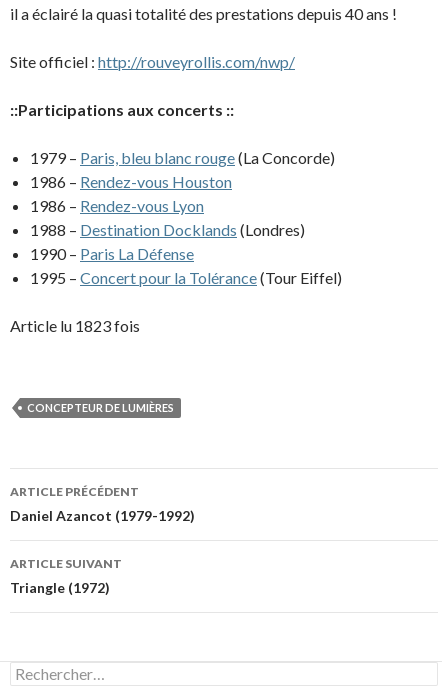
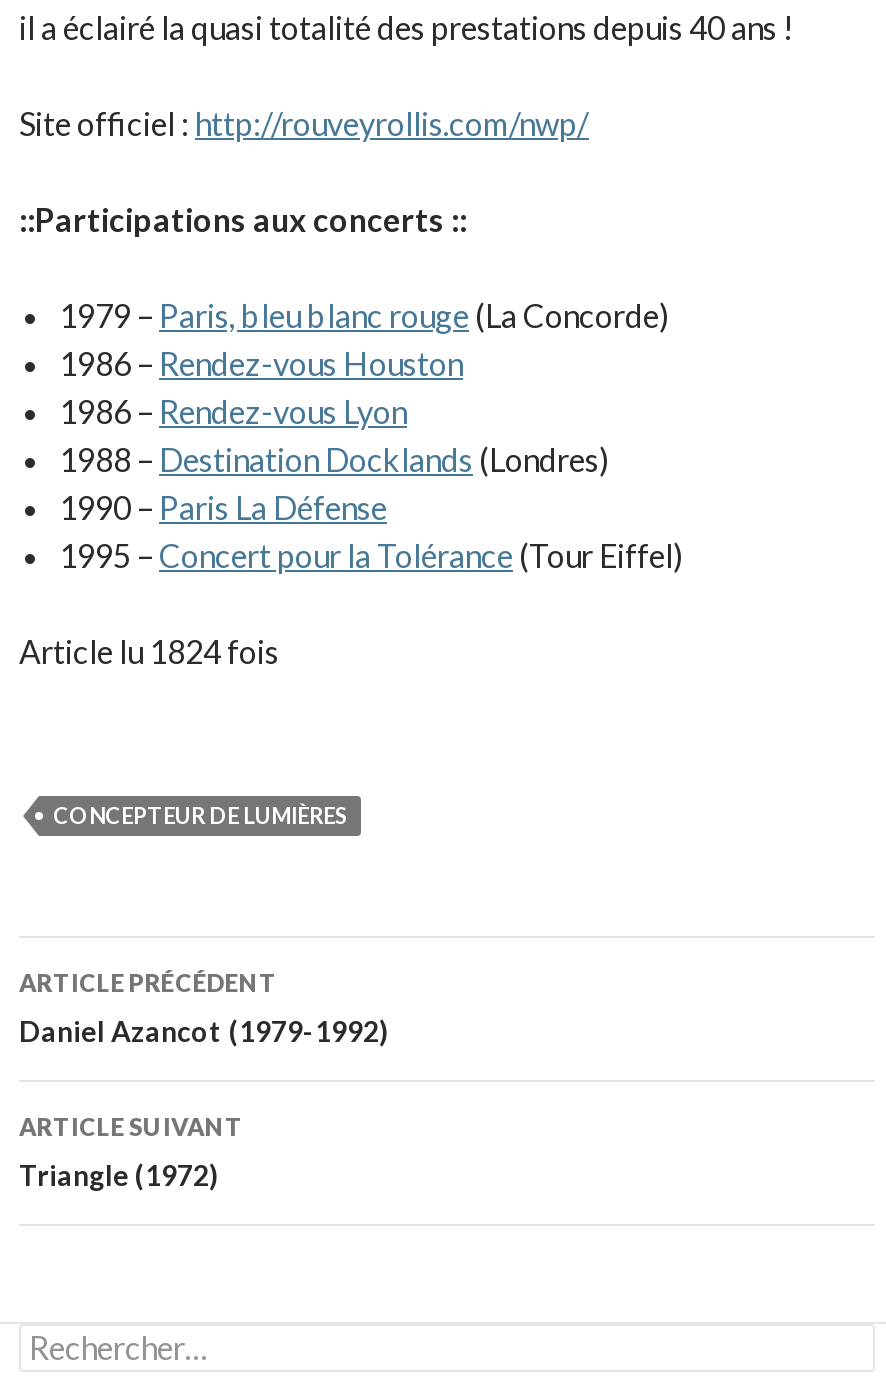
[10,316,140,335] Article lu 1823 fois -> [19,631,279,669] Article lu 1824 fois

